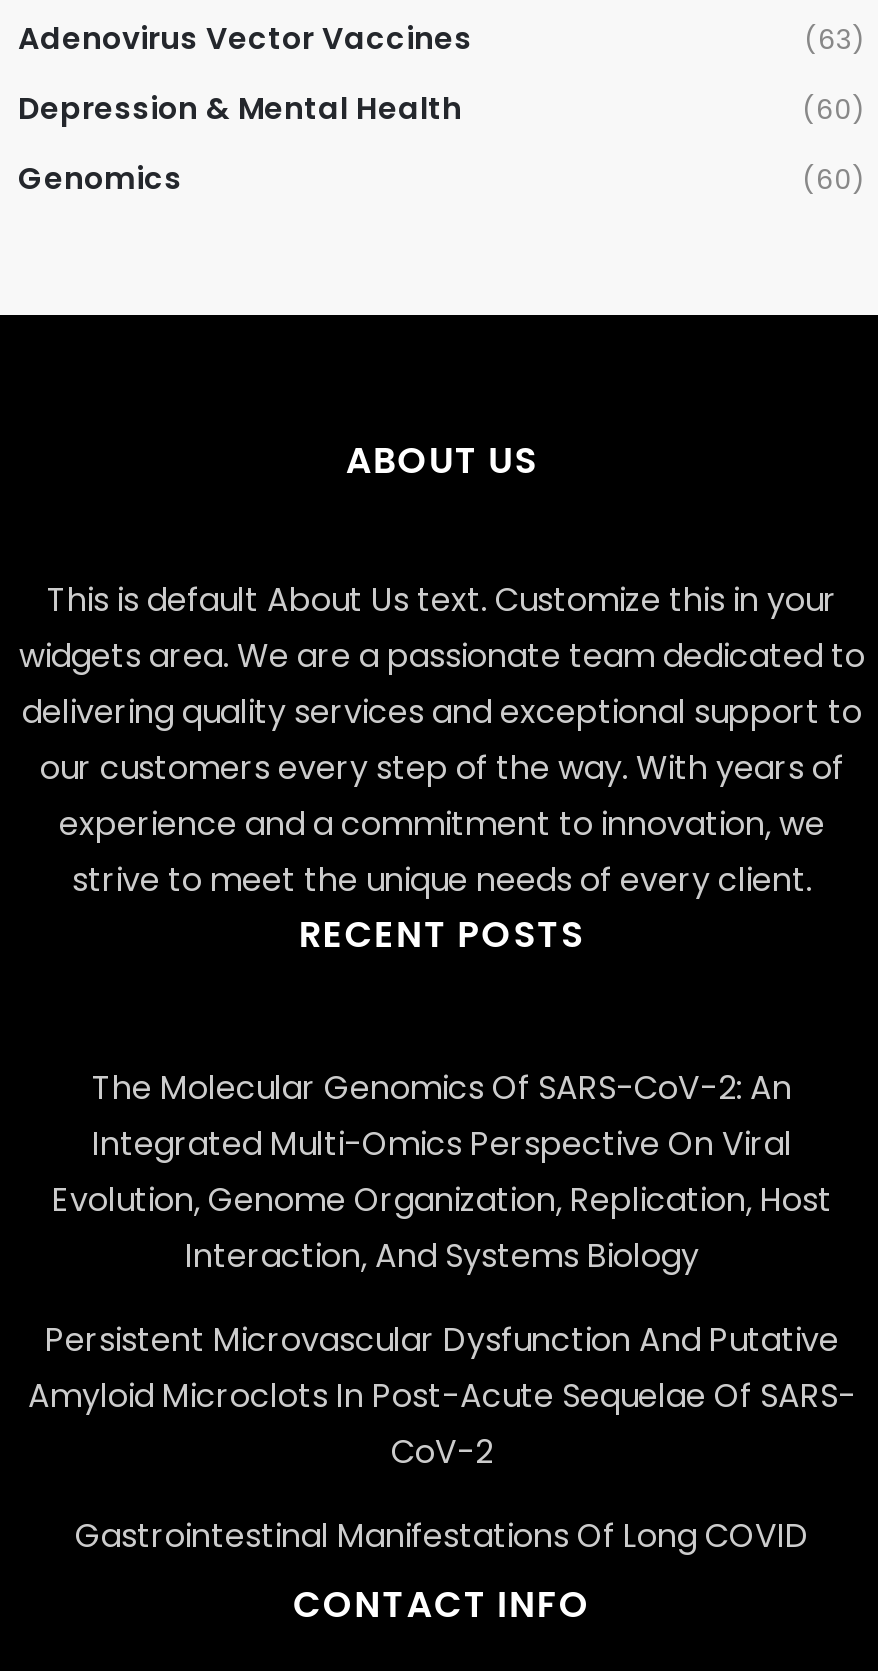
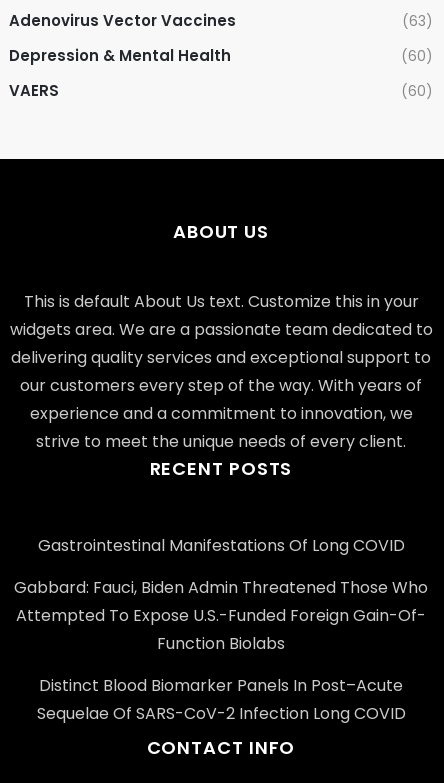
[18,156,182,198] Genomics -> [9,80,59,101] VAERS
[28,1064,856,1474] The Molecular Genomics Of SARS-CoV-2: An | Integrated Multi-Omics Perspective On Viral | Evolution, Genome Organization, Replication, Host | Interaction, And Systems Biology | Persistent Microvascular Dysfunction And Putative | Amyloid Microclots In Post-Acute Sequelae Of SARS- | CoV-2 -> none
moved [75,1512,809,1558] -> [37,534,404,557]: Gastrointestinal Manifestations Of Long COVID
none -> [14,576,428,725] Gabbard: Fauci, Biden Admin Threatened Those Who | Attempted To Expose U.S.-Funded Foreign Gain-Of- | Function Biolabs | Distinct Blood Biomarker Panels In Post–Acute | Sequelae Of SARS-CoV-2 Infection Long COVID

